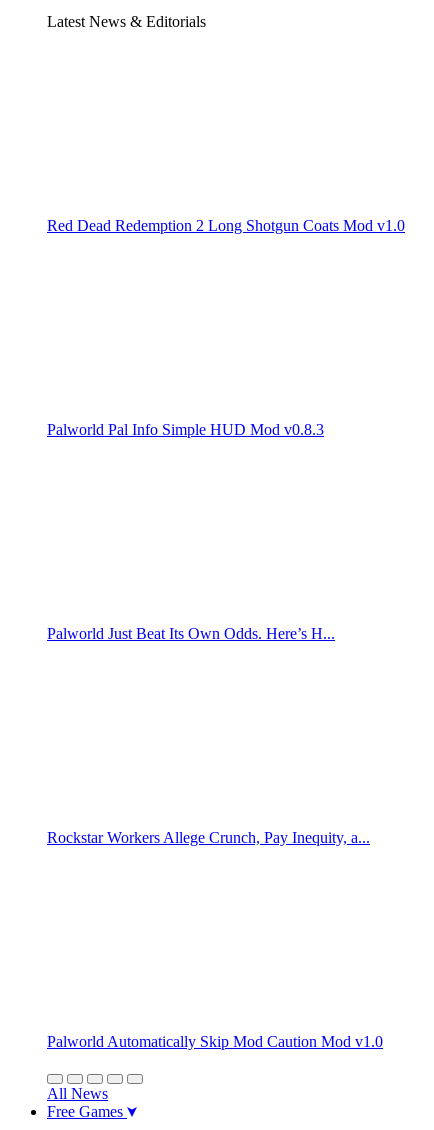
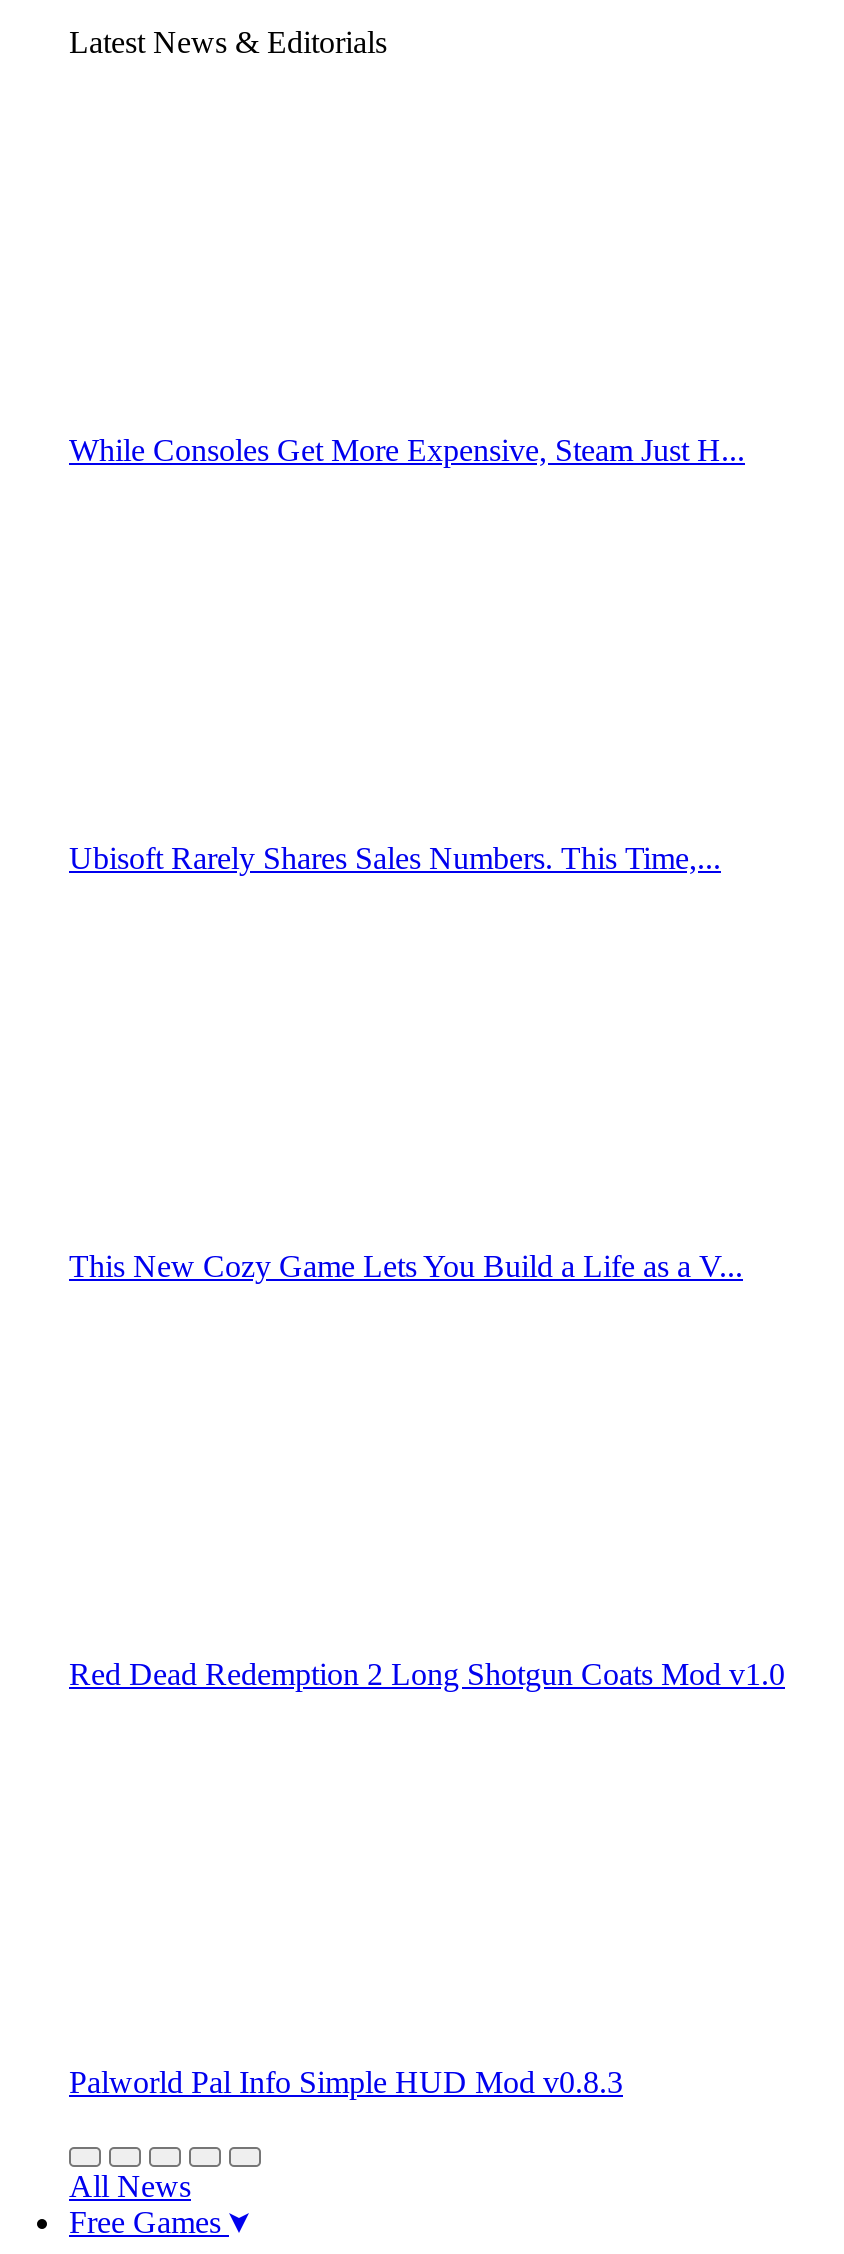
none -> [69,433,745,467] While Consoles Get More Expensive, Steam Just H...
none -> [69,841,721,875] Ubisoft Rarely Shares Sales Numbers. This Time,...
none -> [69,1249,743,1283] This New Cozy Game Lets You Build a Life as a V...
moved [47,217,405,438] -> [69,1657,785,2099]: Red Dead Redemption 2 Long Shotgun Coats Mod v1.0 | Palworld Pal Info Simple HUD Mod v0.8.3
[47,625,335,642] Palworld Just Beat Its Own Odds. Here’s H... -> none
[47,829,370,846] Rockstar Workers Allege Crunch, Pay Inequity, a... -> none
[47,1033,383,1050] Palworld Automatically Skip Mod Caution Mod v1.0 -> none

